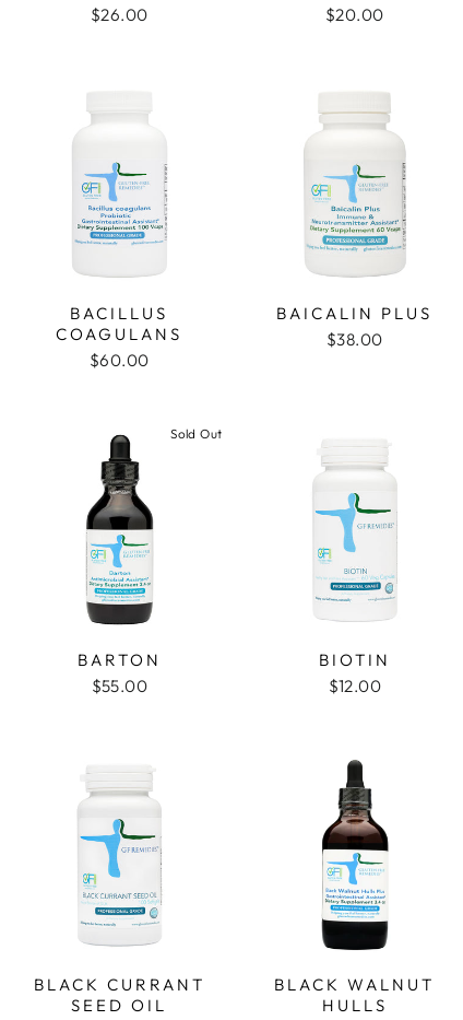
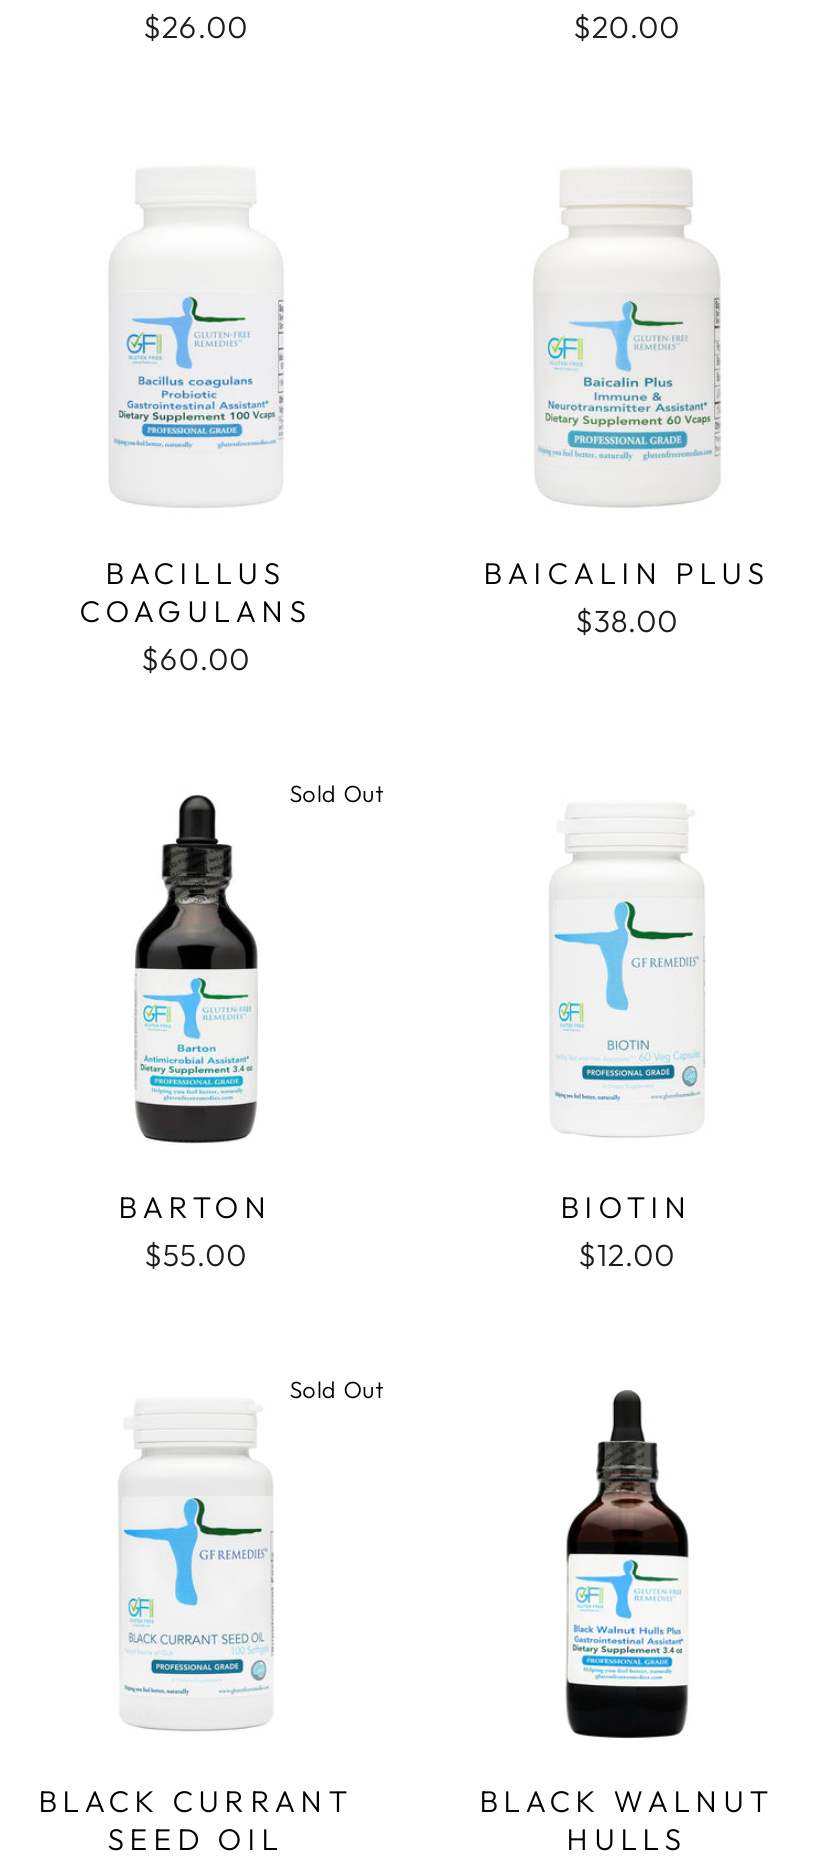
none -> [289,1373,384,1403] Sold Out

